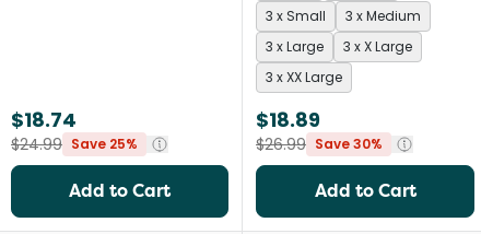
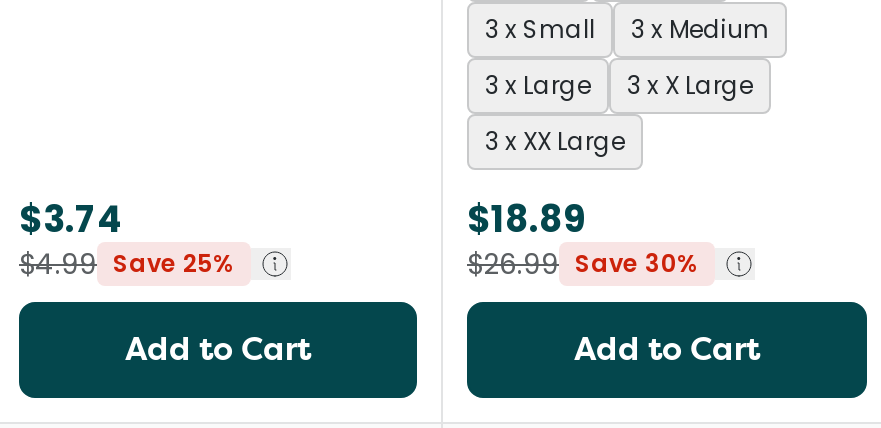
[11,106,138,155] $18.74 | $24.99 Save 25% -> [19,194,235,284] $3.74 | $4.99 Save 25%

